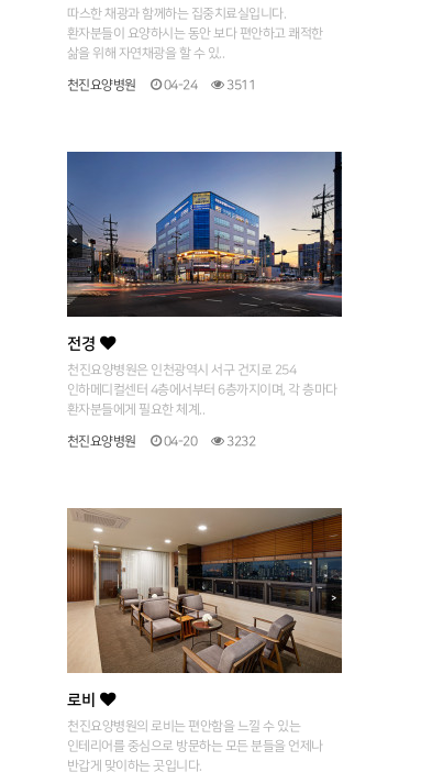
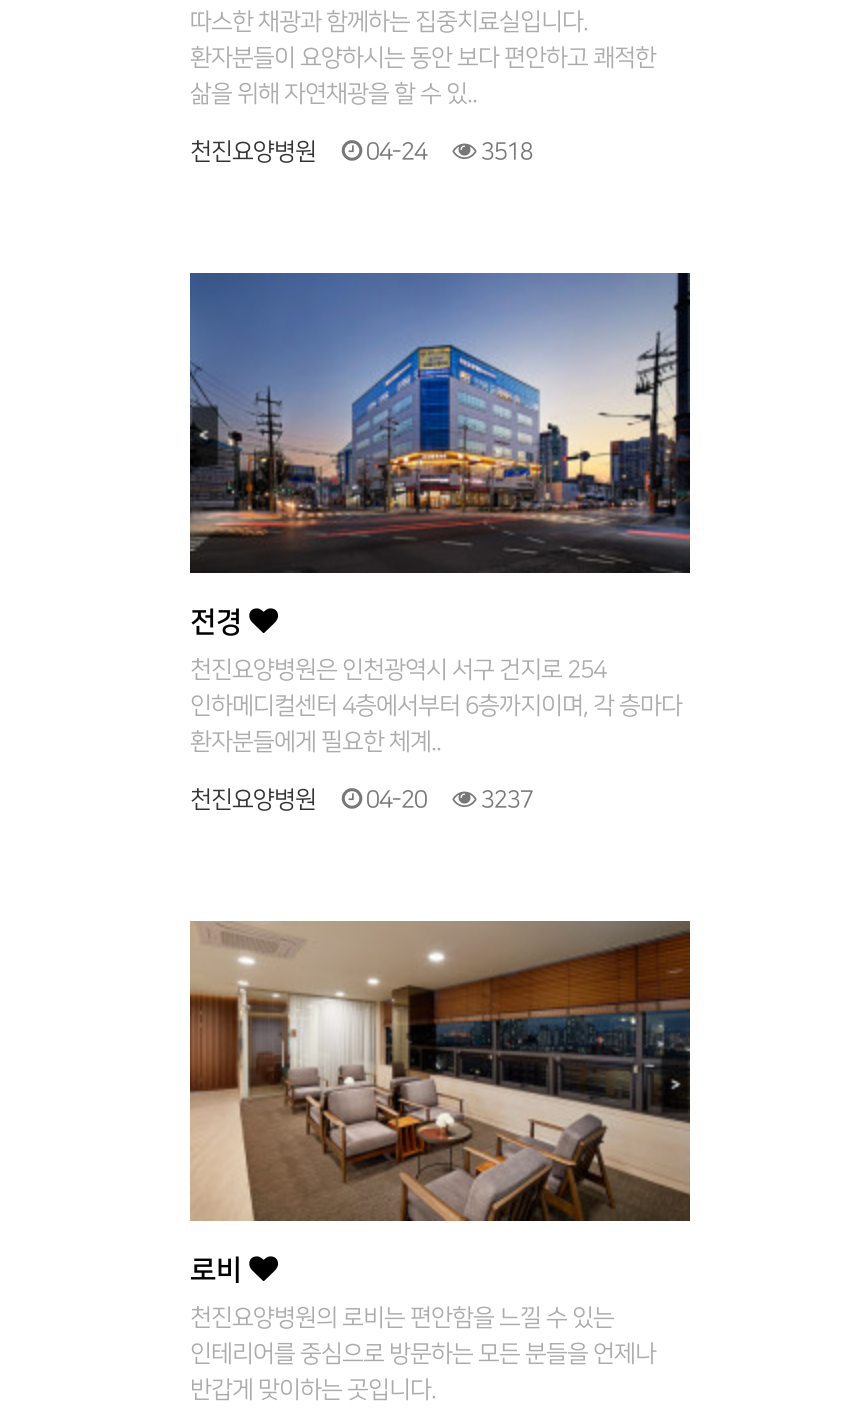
[67,78,255,92] 천진요양병원 04-24 3511 -> [190,139,533,165] 천진요양병원 04-24 3518
[67,434,255,449] 천진요양병원 04-20 3232 -> [190,787,533,813] 천진요양병원 04-20 3237

